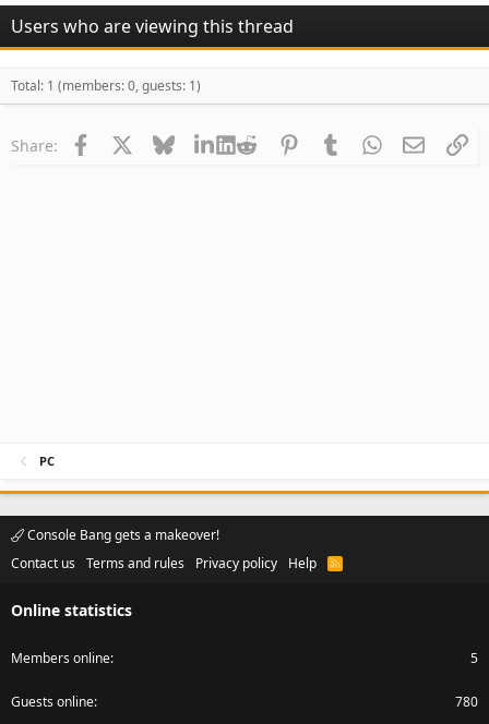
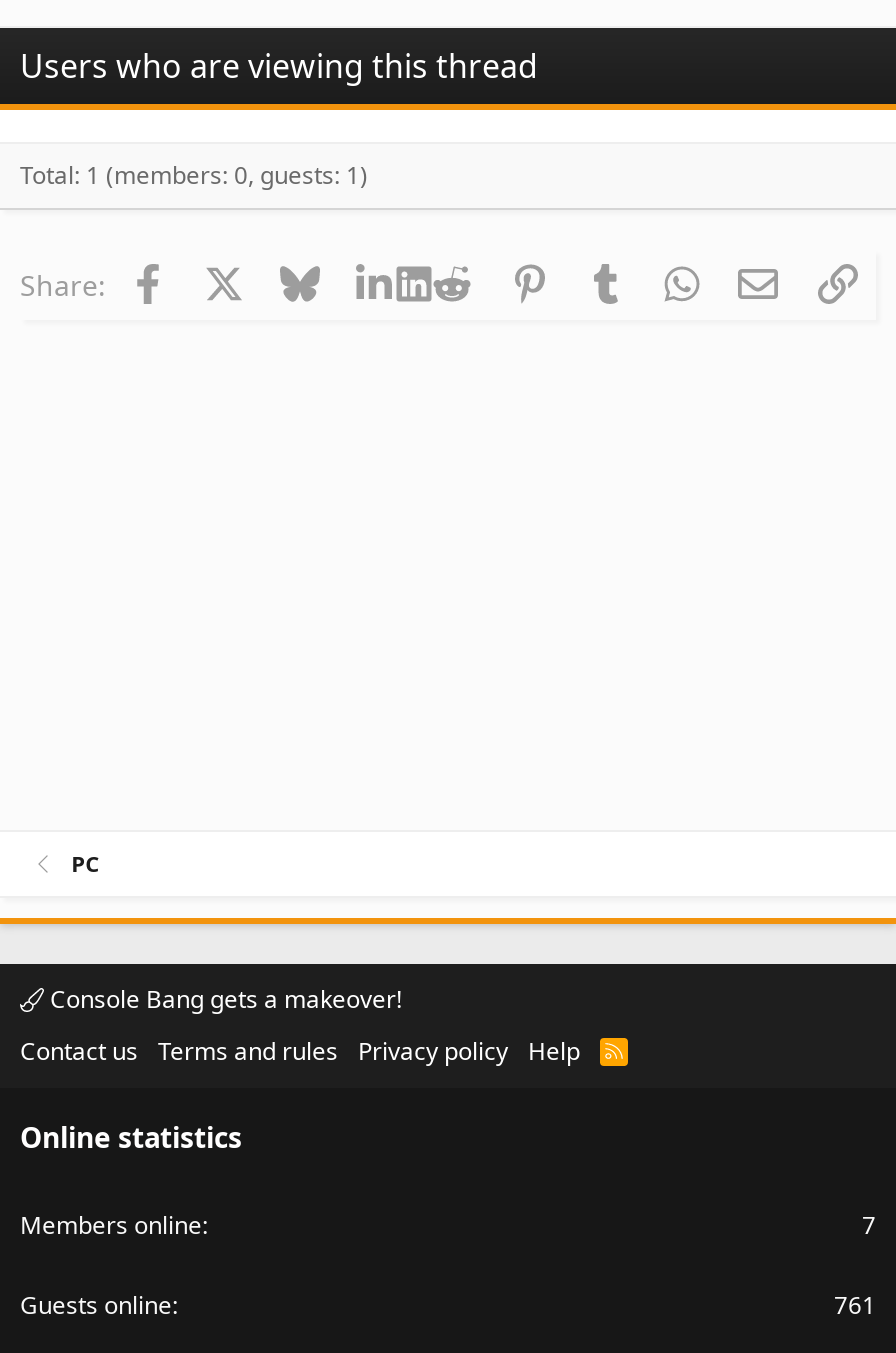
[470,649,478,667] 5 -> [862,1209,876,1243] 7
[455,692,478,711] 780 -> [834,1289,876,1323] 761

